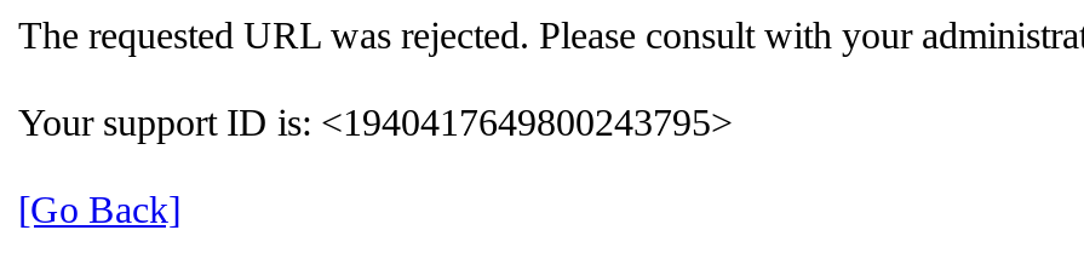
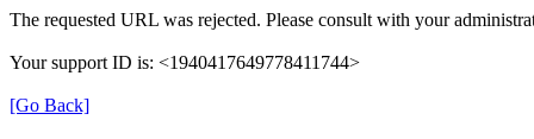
[18,102,733,143] Your support ID is: <1940417649800243795> -> [10,52,360,72] Your support ID is: <1940417649778411744>

